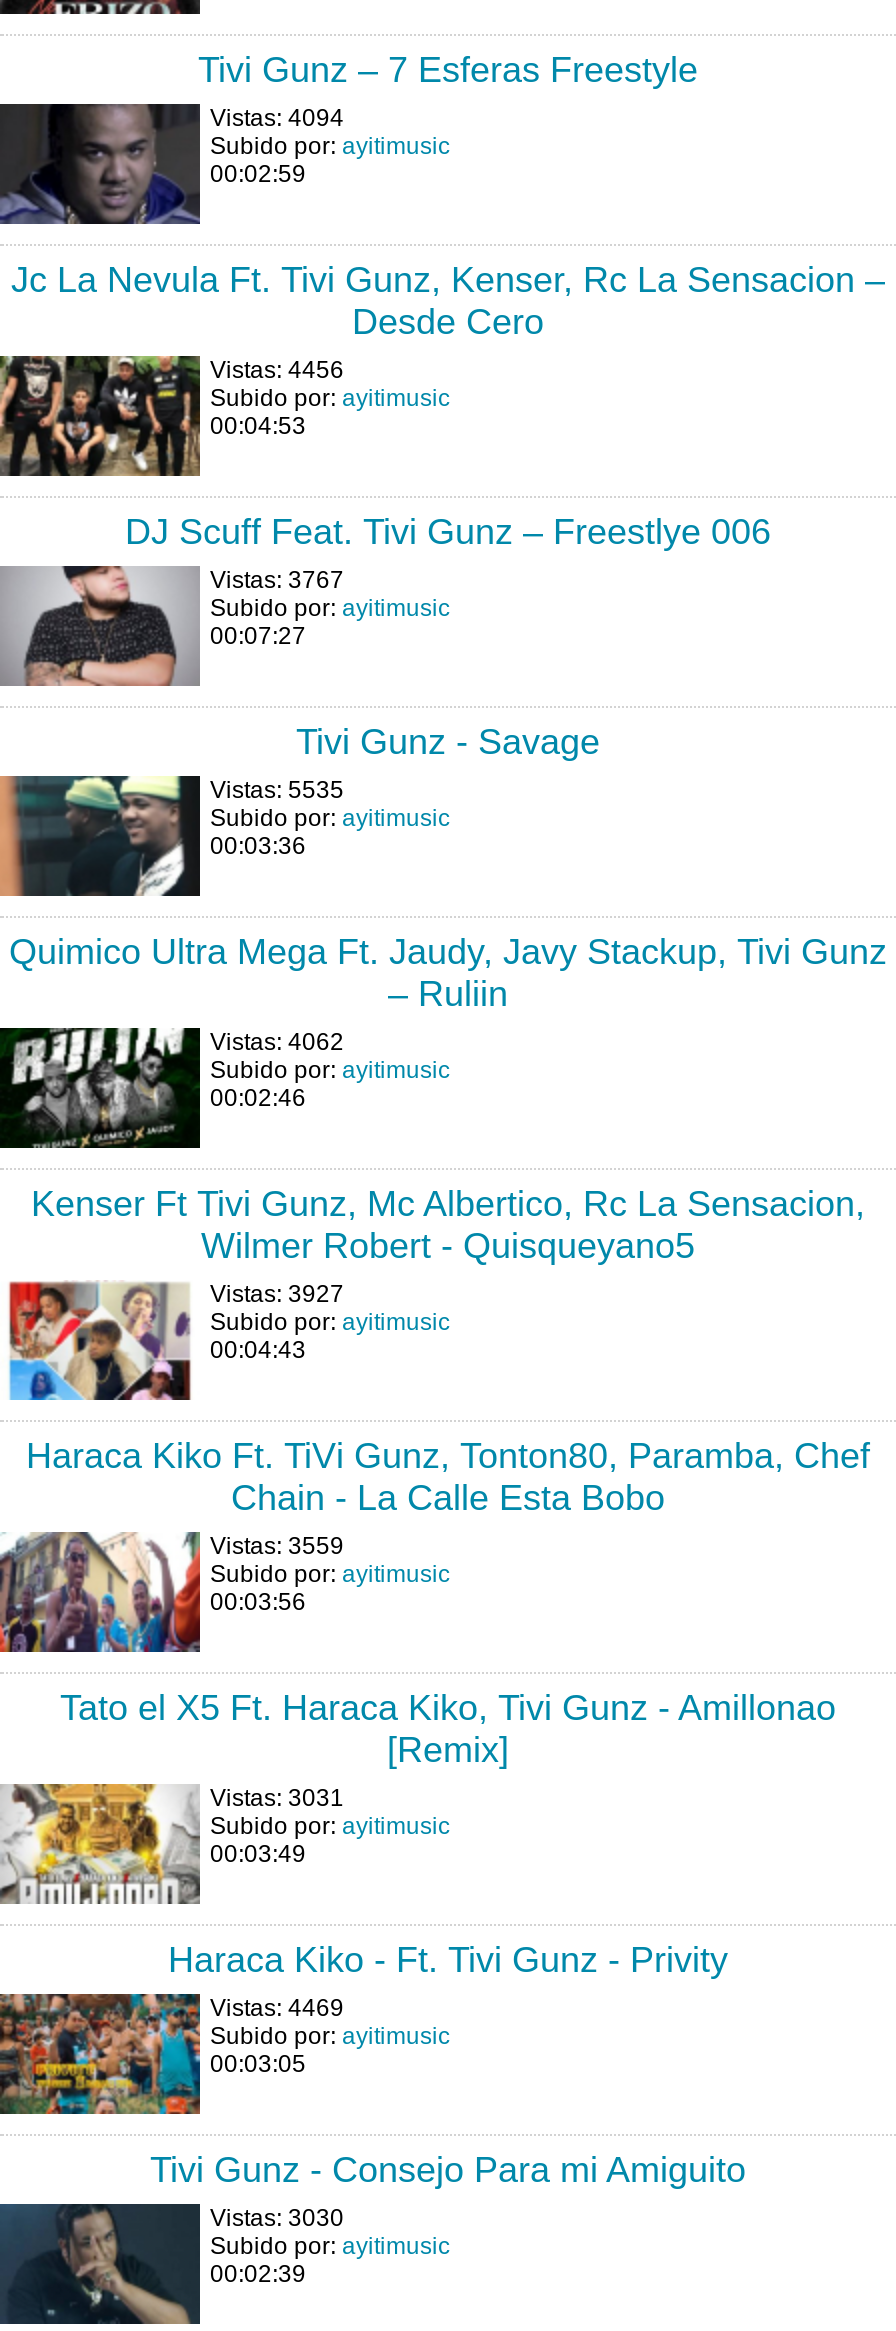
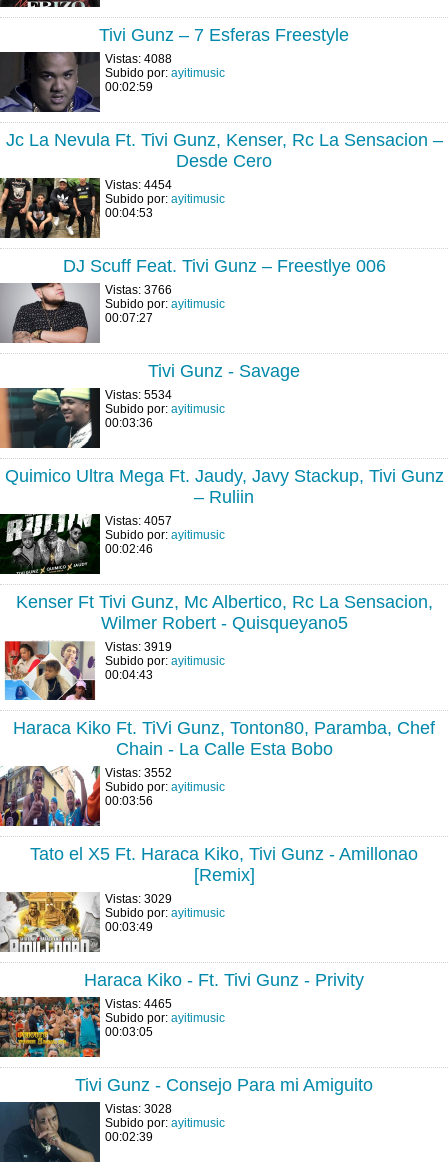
[210,104,344,132] Vistas: 4094 -> [105,52,172,66] Vistas: 4088
[210,356,344,384] Vistas: 4456 -> [105,178,172,192] Vistas: 4454
[210,566,344,594] Vistas: 3767 -> [105,283,172,297] Vistas: 3766
[210,776,344,804] Vistas: 5535 -> [105,388,172,402] Vistas: 5534
[210,1028,344,1056] Vistas: 4062 -> [105,514,172,528] Vistas: 4057
[210,1280,344,1308] Vistas: 3927 -> [105,640,172,654] Vistas: 3919
[210,1532,344,1560] Vistas: 3559 -> [105,766,172,780] Vistas: 3552
[210,1784,344,1812] Vistas: 3031 -> [105,892,172,906] Vistas: 3029
[210,1994,344,2022] Vistas: 4469 -> [105,997,172,1011] Vistas: 4465
[210,2204,344,2232] Vistas: 3030 -> [105,1102,172,1116] Vistas: 3028

